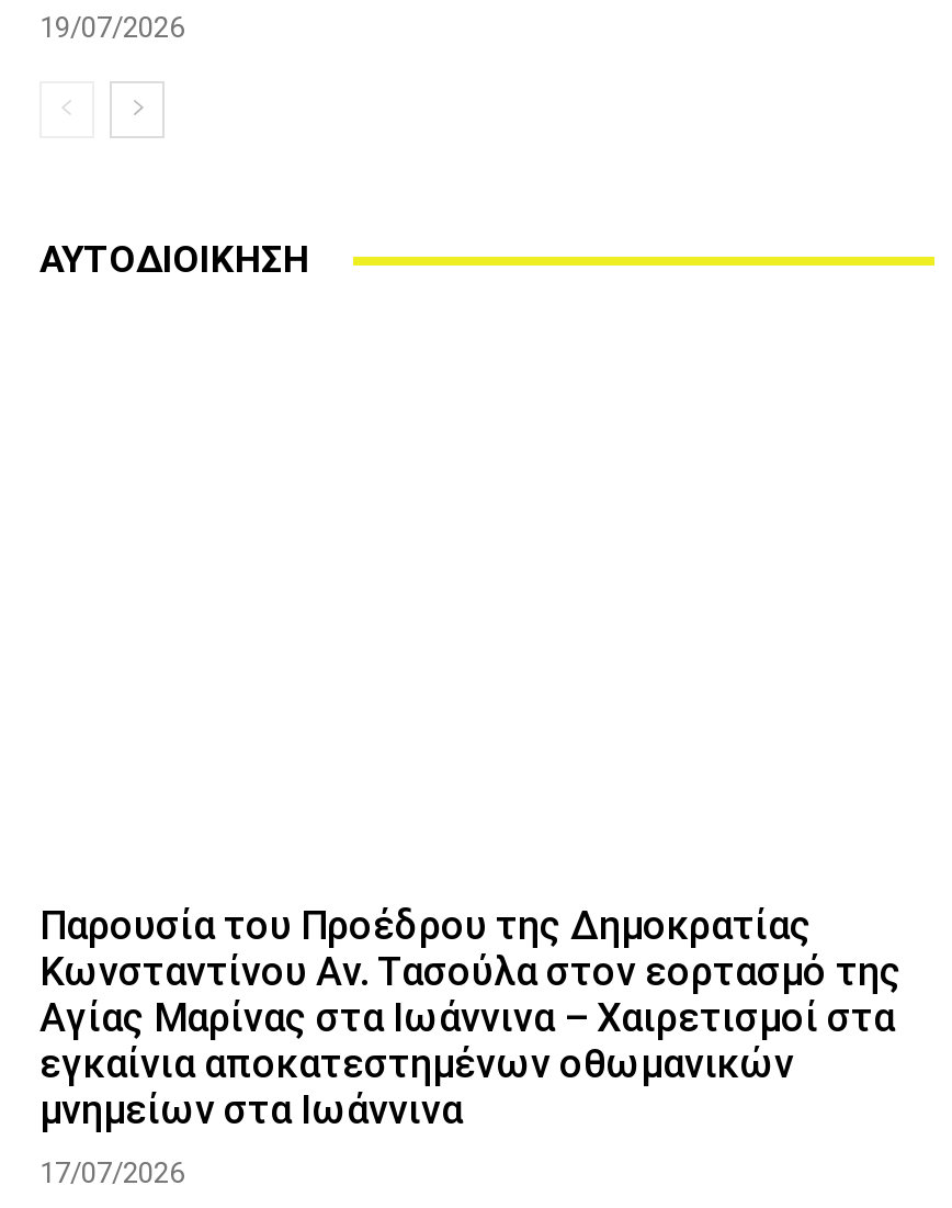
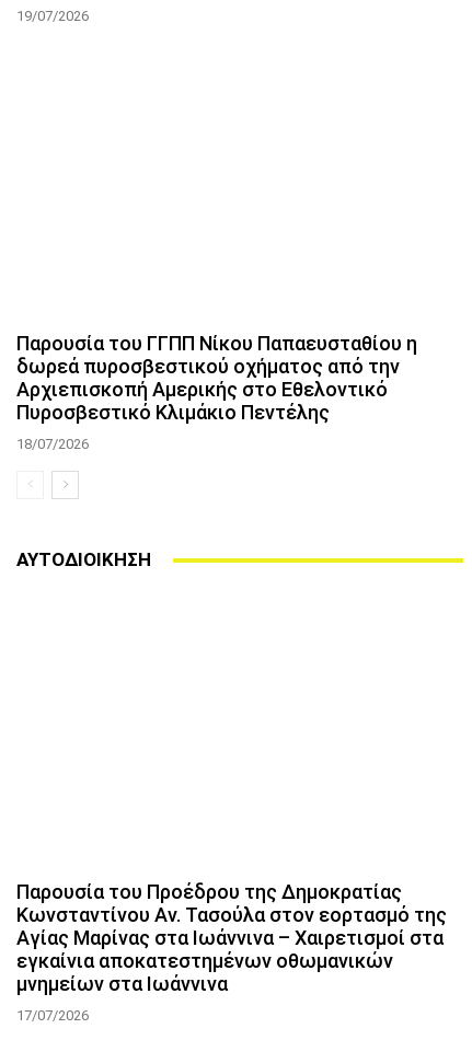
none -> [16,332,417,452] Παρουσία του ΓΓΠΠ Νίκου Παπαευσταθίου η | δωρεά πυροσβεστικού οχήματος από την | Αρχιεπισκοπή Αμερικής στο Εθελοντικό | Πυροσβεστικό Κλιμάκιο Πεντέλης | 18/07/2026

